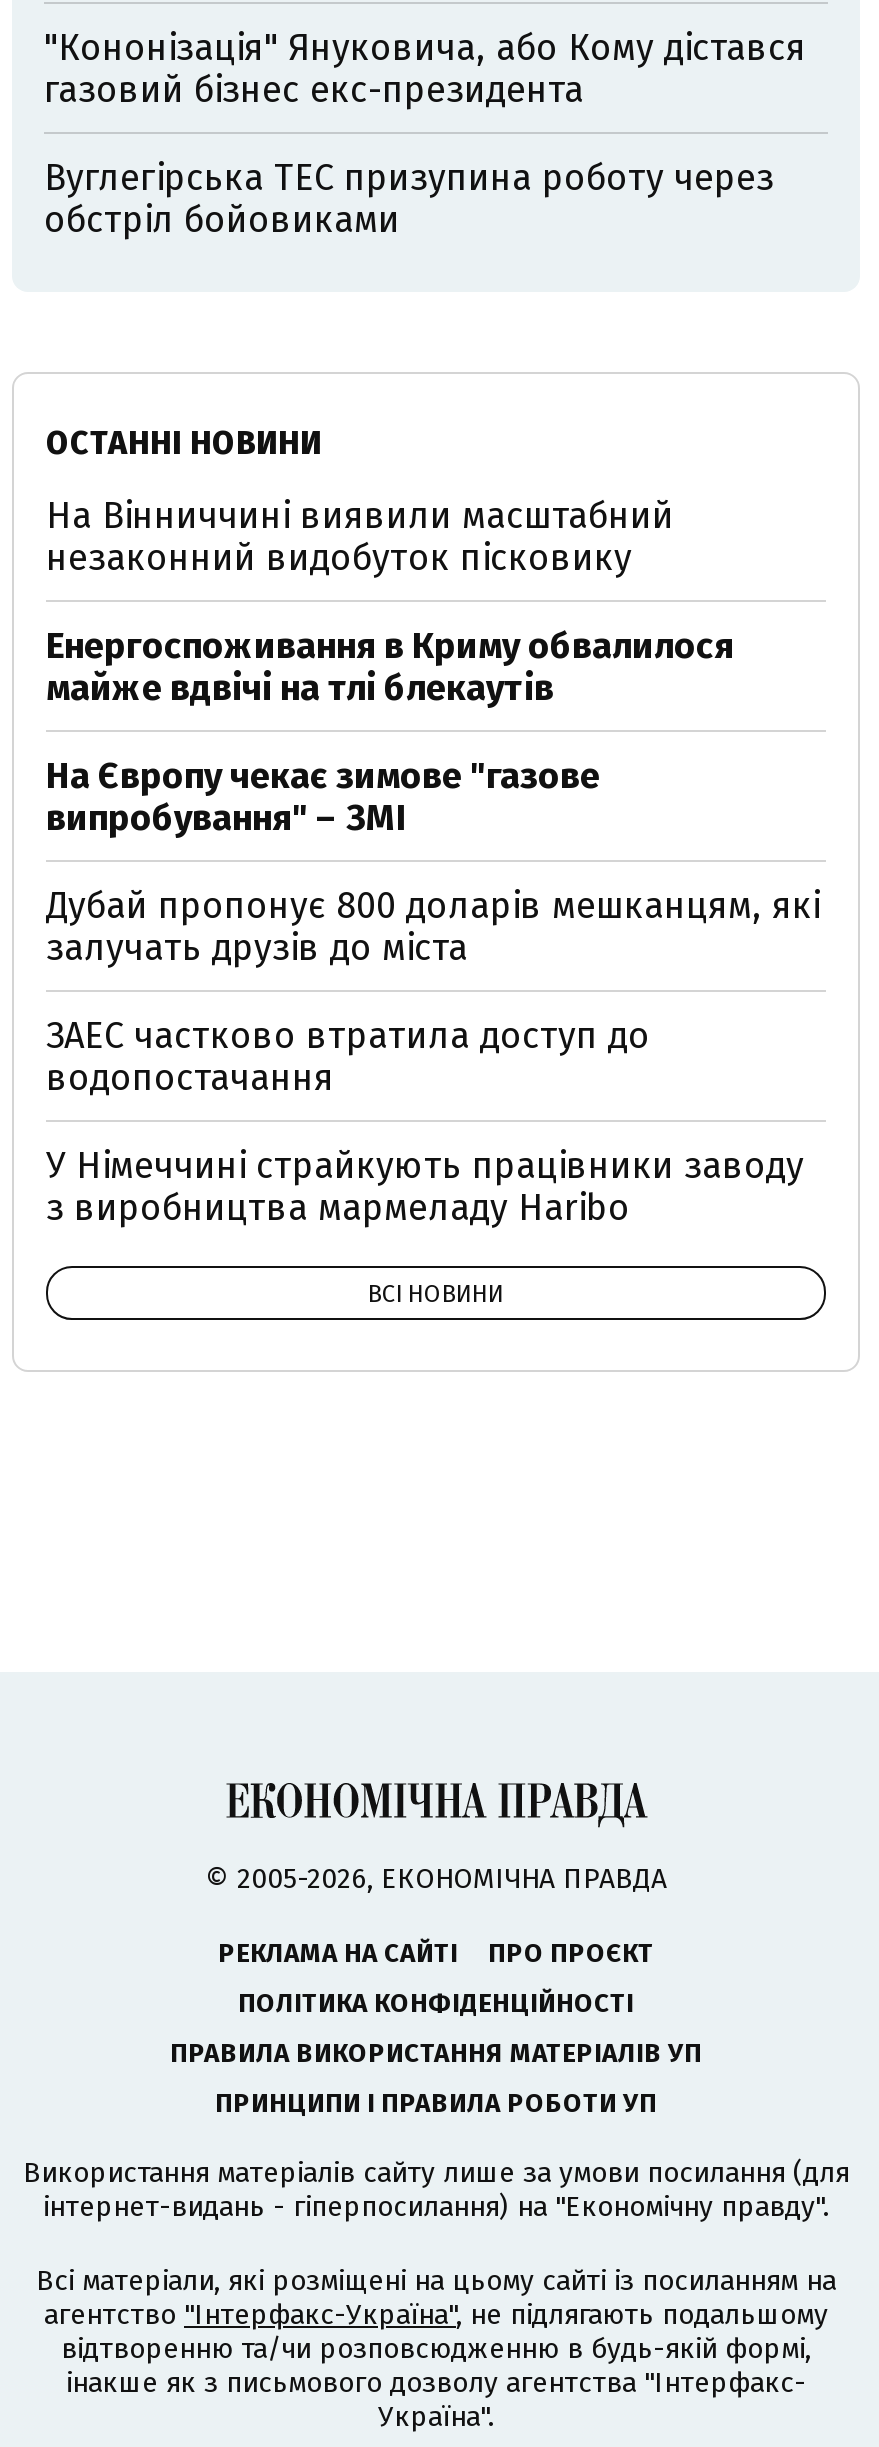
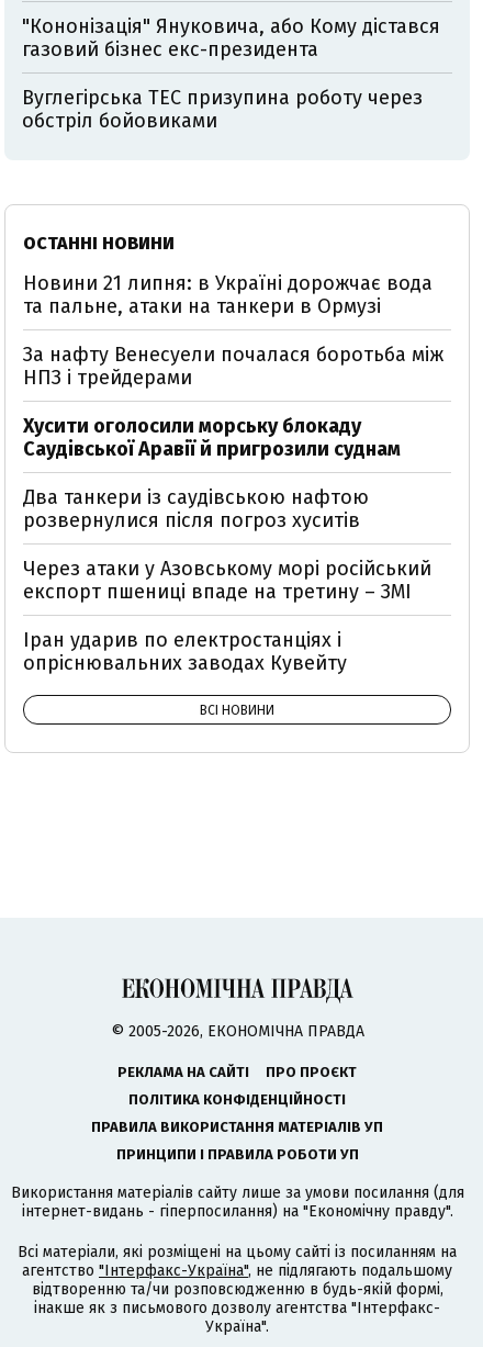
[46,494,674,580] На Вінниччині виявили масштабний | незаконний видобуток пісковику -> [23,271,433,318] Новини 21 липня: в Україні дорожчає вода | та пальне, атаки на танкери в Ормузі
[46,624,734,710] Енергоспоживання в Криму обвалилося | майже вдвічі на тлі блекаутів -> [23,343,443,390] За нафту Венесуели почалася боротьба між | НПЗ і трейдерами
[46,754,600,840] На Європу чекає зимове "газове | випробування" – ЗМІ -> [23,414,401,461] Хусити оголосили морську блокаду | Саудівської Аравії й пригрозили суднам
[46,884,820,970] Дубай пропонує 800 доларів мешканцям, які | залучать друзів до міста -> [23,485,369,532] Два танкери із саудівською нафтою | розвернулися після погроз хуситів
[46,1014,650,1100] ЗАЕС частково втратила доступ до | водопостачання -> [23,557,431,604] Через атаки у Азовському морі російський | експорт пшениці впаде на третину – ЗМІ
[46,1144,804,1230] У Німеччині страйкують працівники заводу | з виробництва мармеладу Haribo -> [23,628,347,675] Іран ударив по електростанціях і | опріснювальних заводах Кувейту

